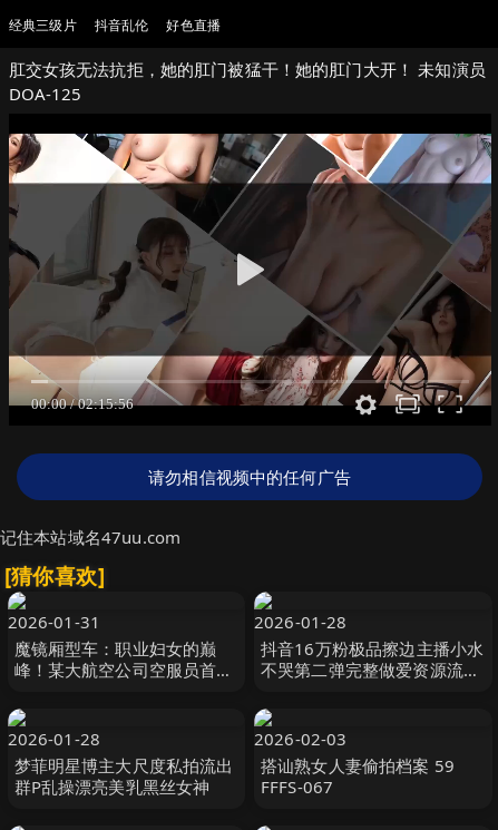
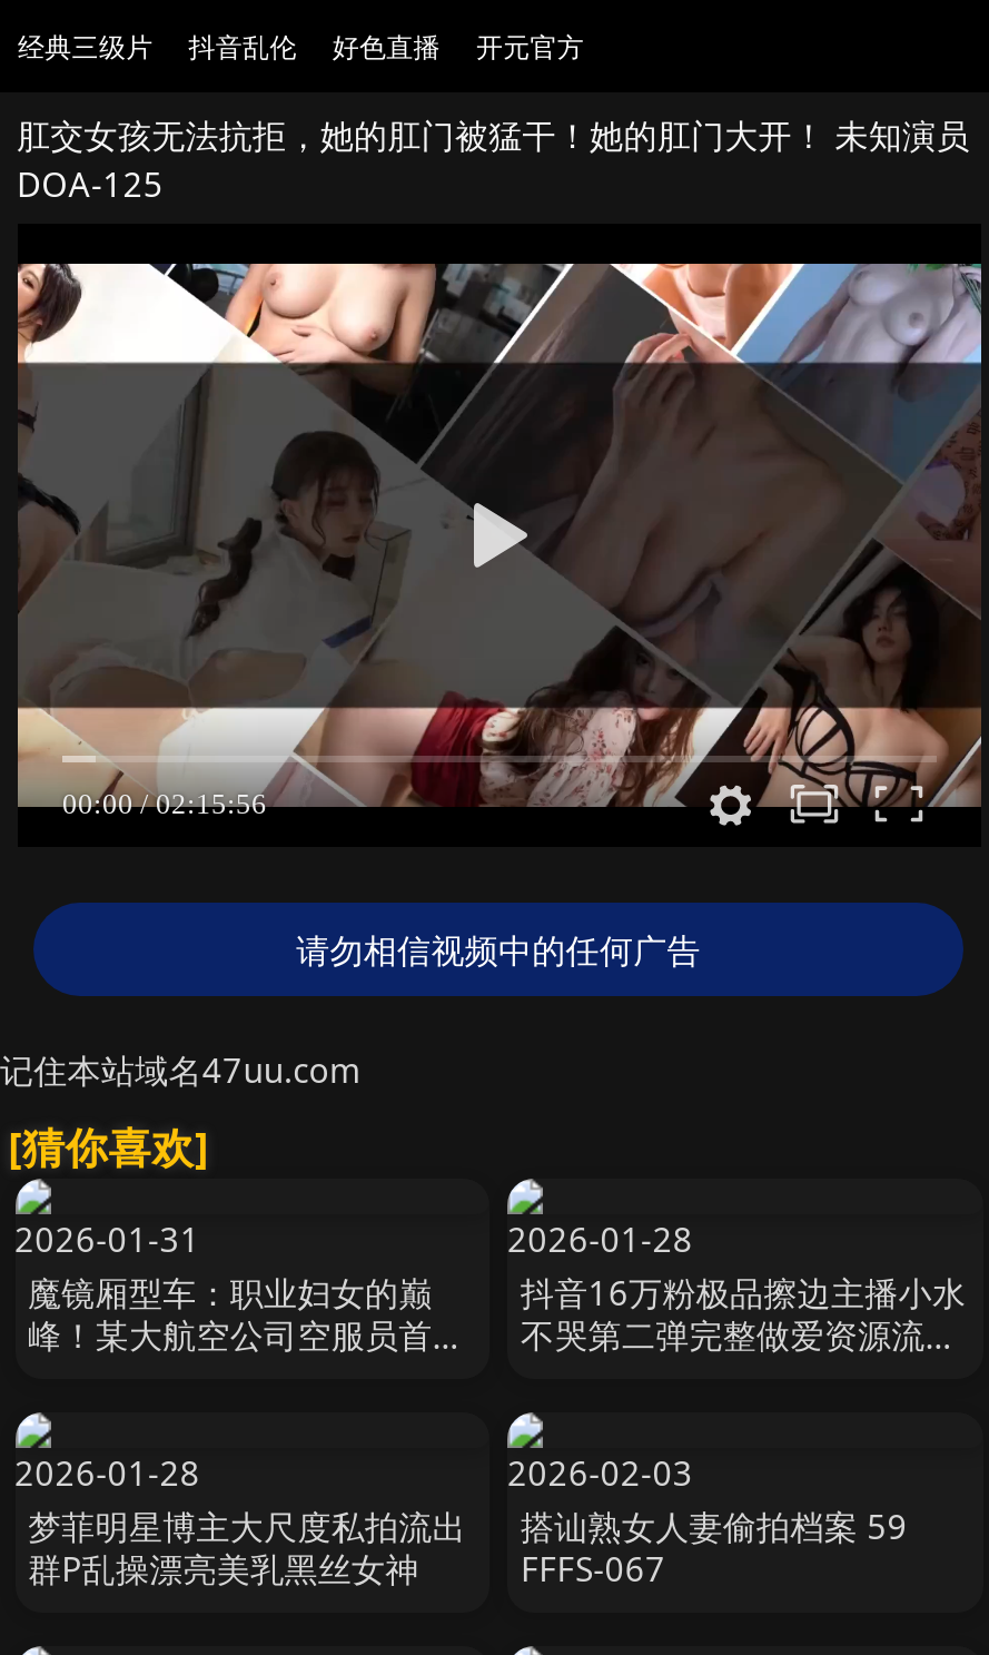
none -> [476,28,584,66] 开元官方

